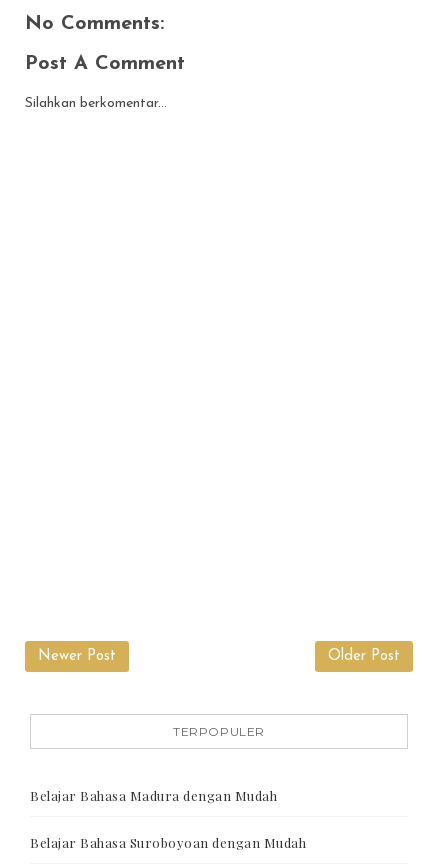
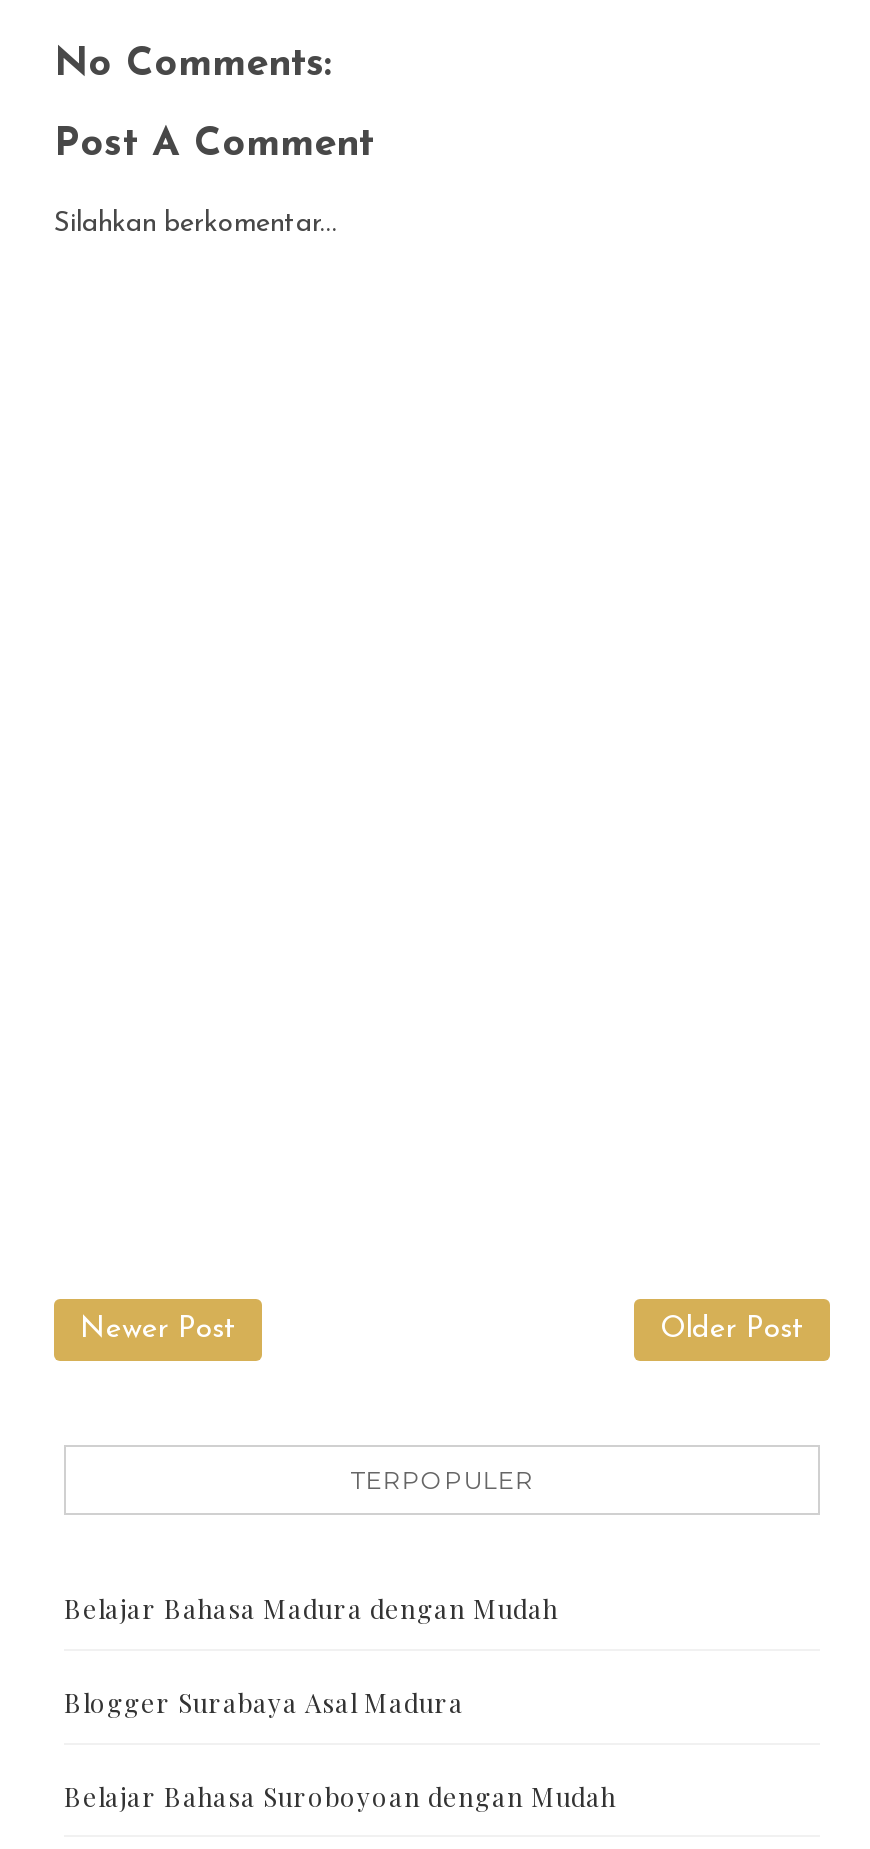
none -> [64,1685,464,1719] Blogger Surabaya Asal Madura

